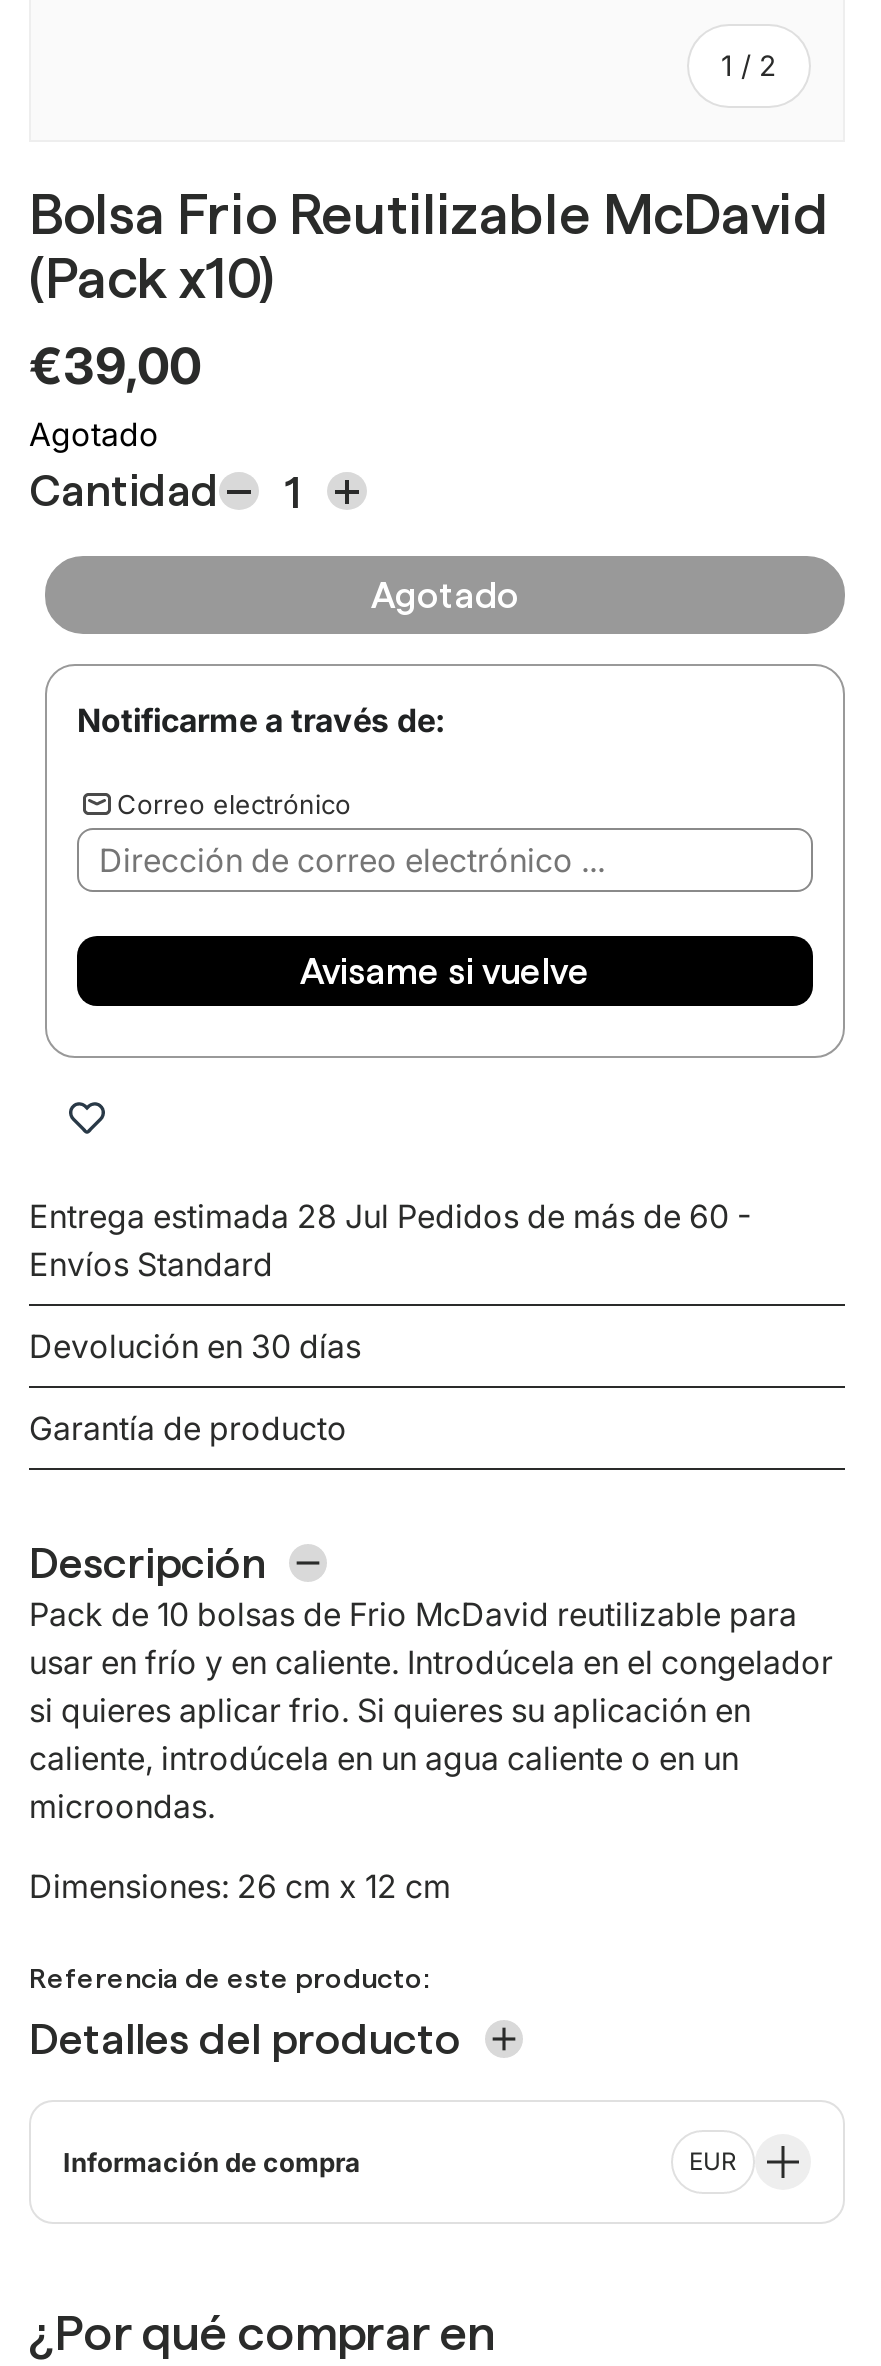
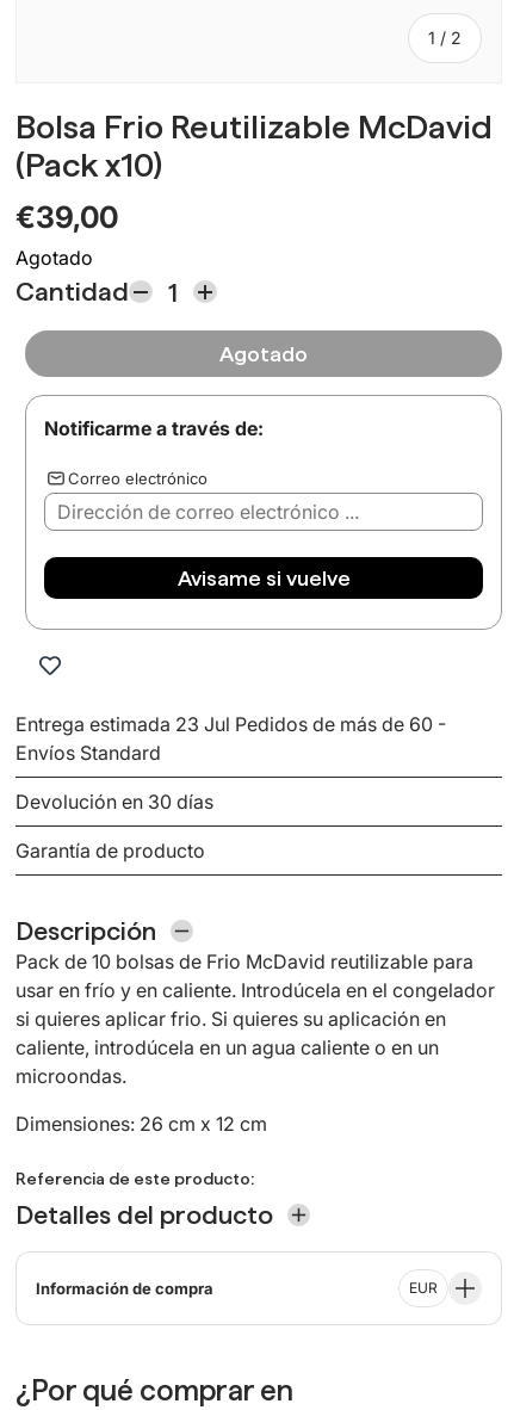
[29,1196,751,1236] Entrega estimada 28 Jul Pedidos de más de 60 - -> [16,712,446,736] Entrega estimada 23 Jul Pedidos de más de 60 -

